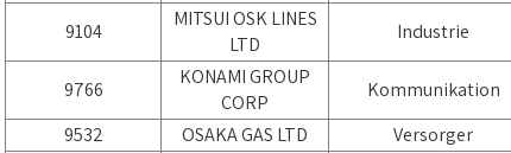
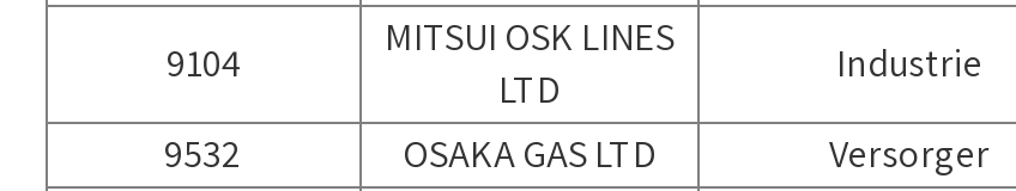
[179,64,310,115] KONAMI GROUP | CORP -> none
[64,77,103,102] 9766 -> none
[367,77,500,102] Kommunikation -> none

